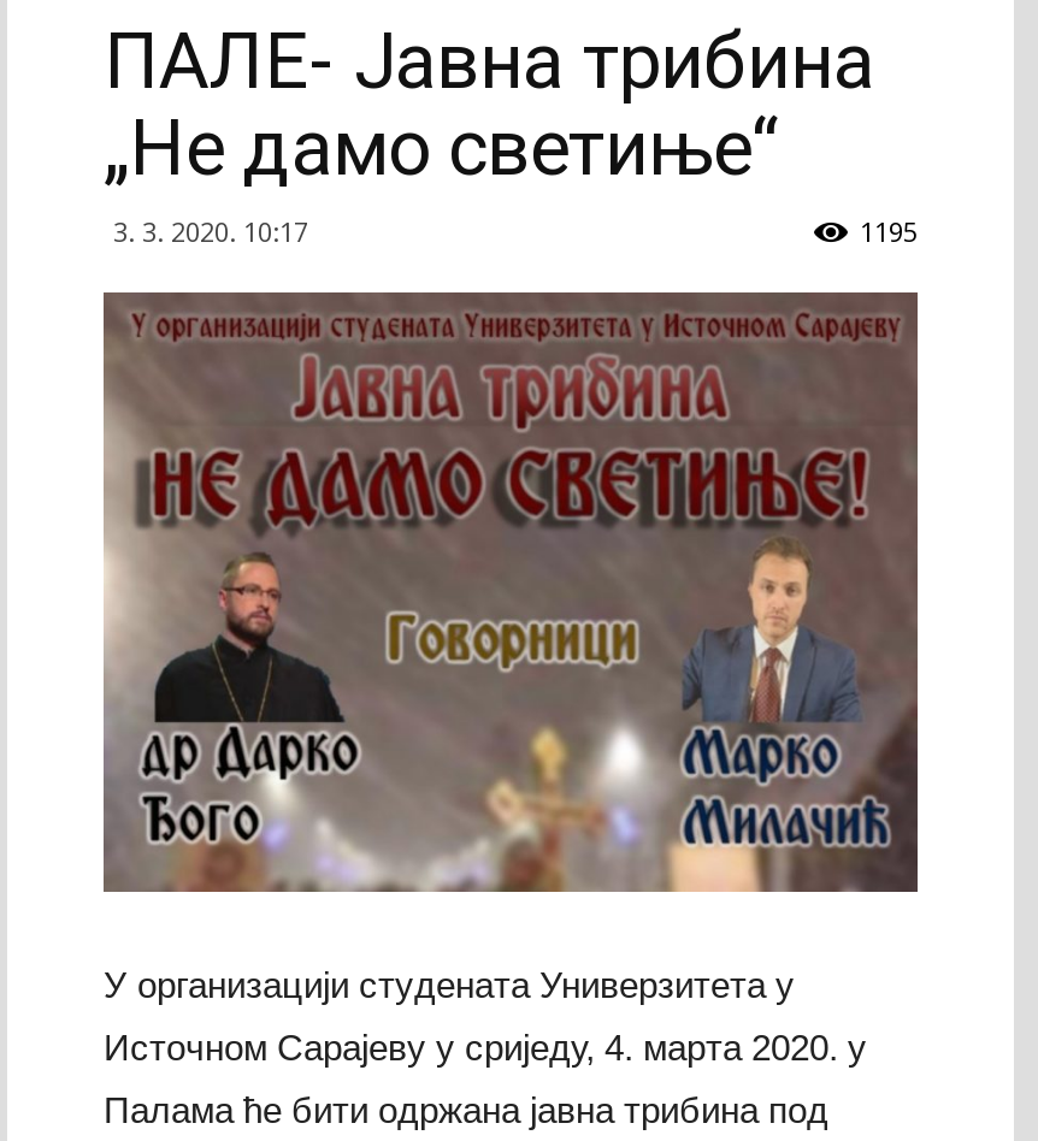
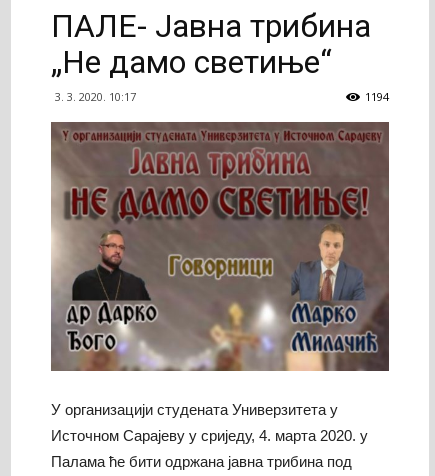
[860,213,918,249] 1195 -> [365,89,389,104] 1194

